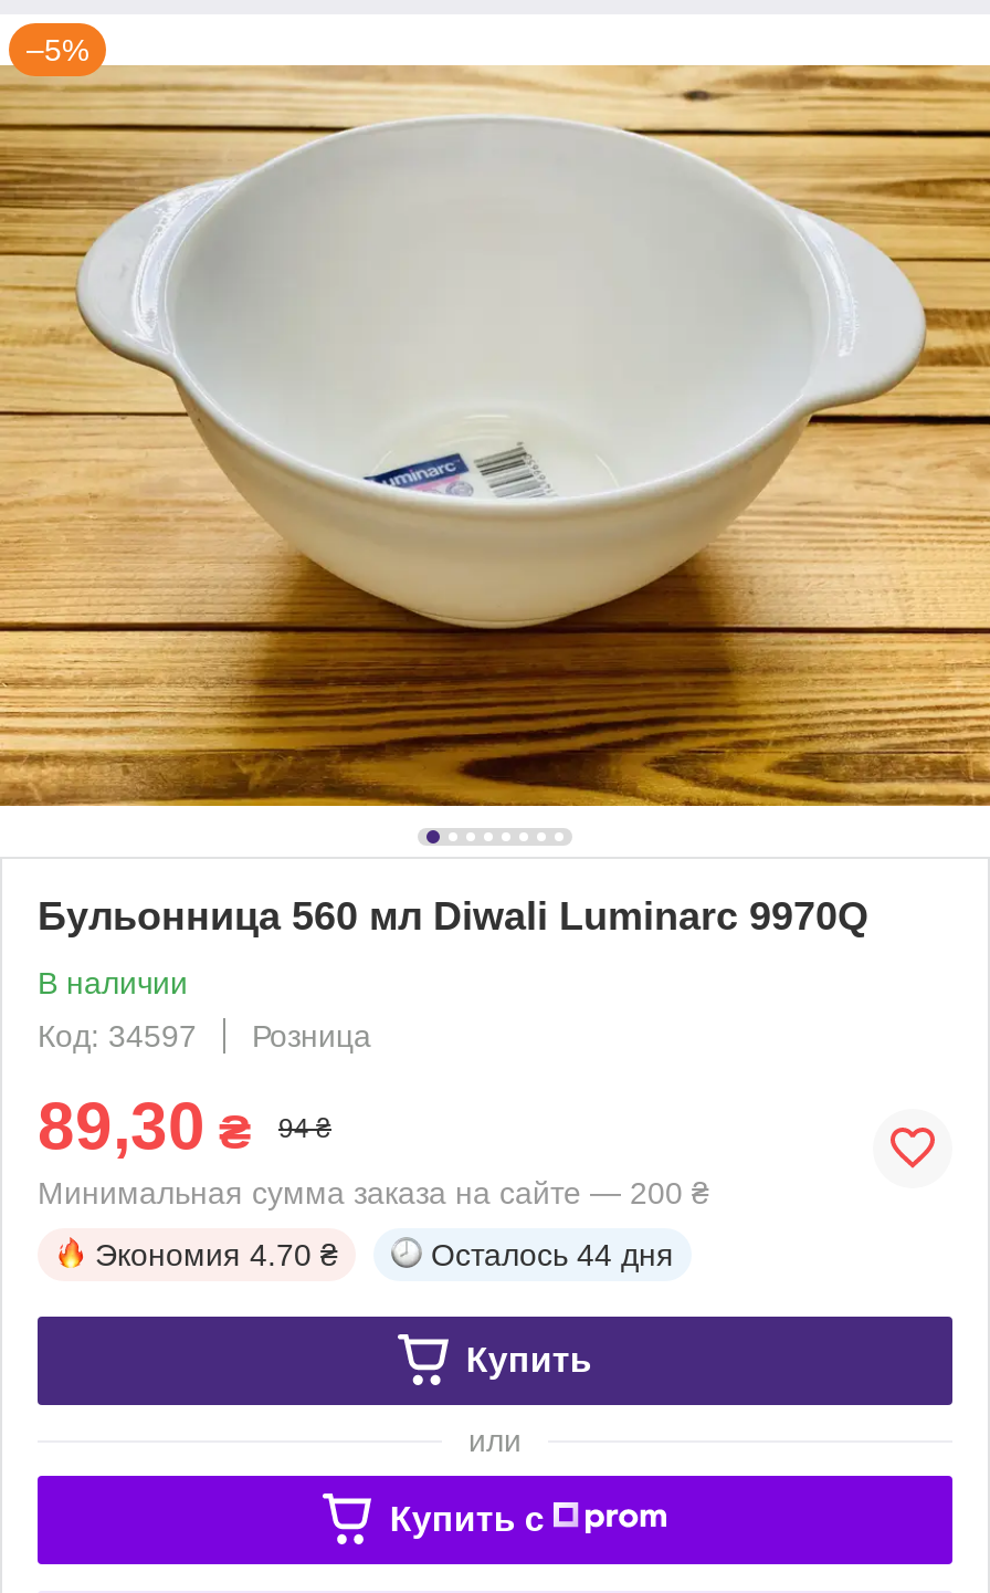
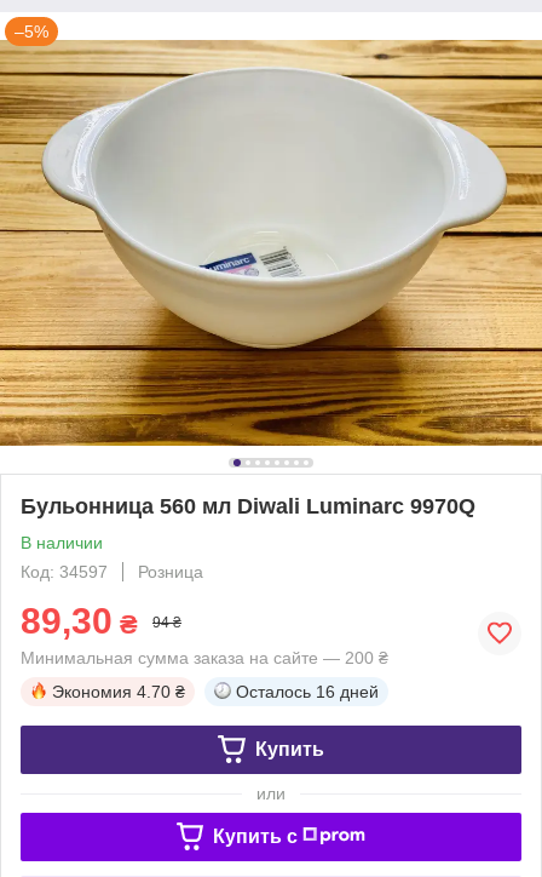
[431,1237,674,1272] Осталось 44 дня -> [236,682,379,701] Осталось 16 дней

